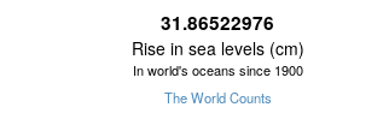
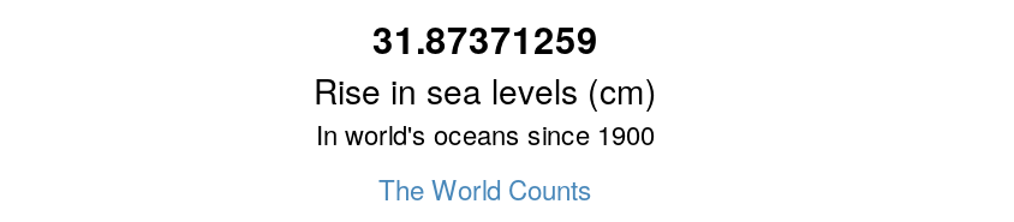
[161,10,274,36] 31.86522976 -> [372,13,598,66] 31.87371259

